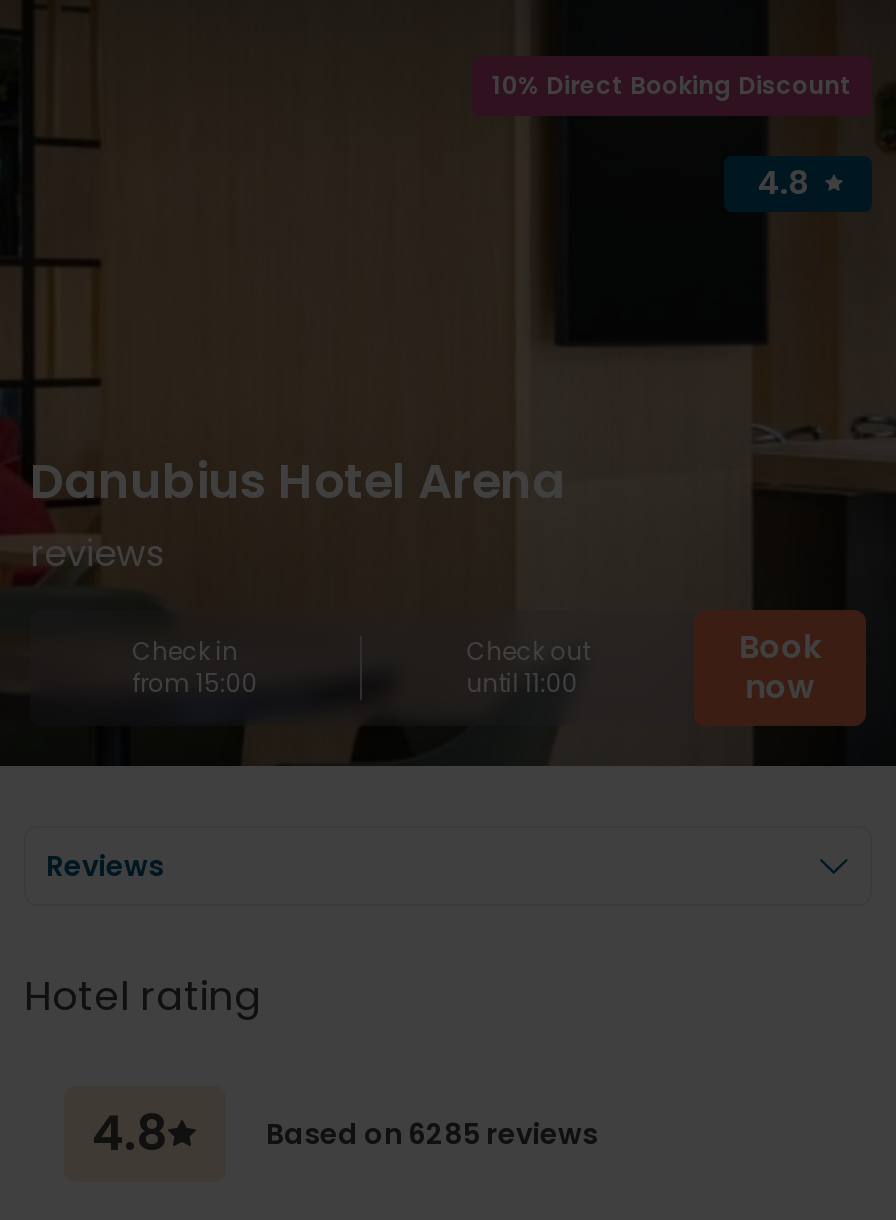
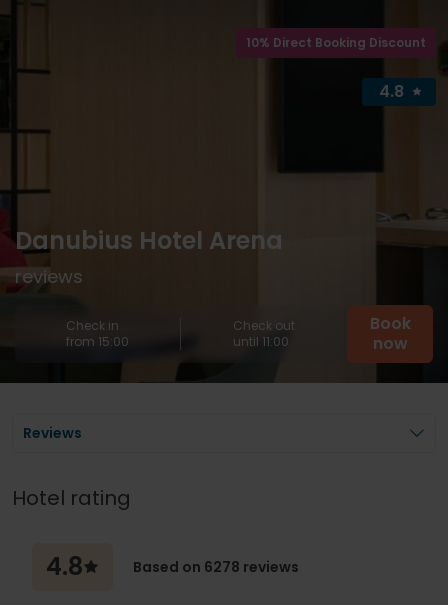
[266,1113,598,1153] Based on 6285 reviews -> [133,556,299,576] Based on 6278 reviews

